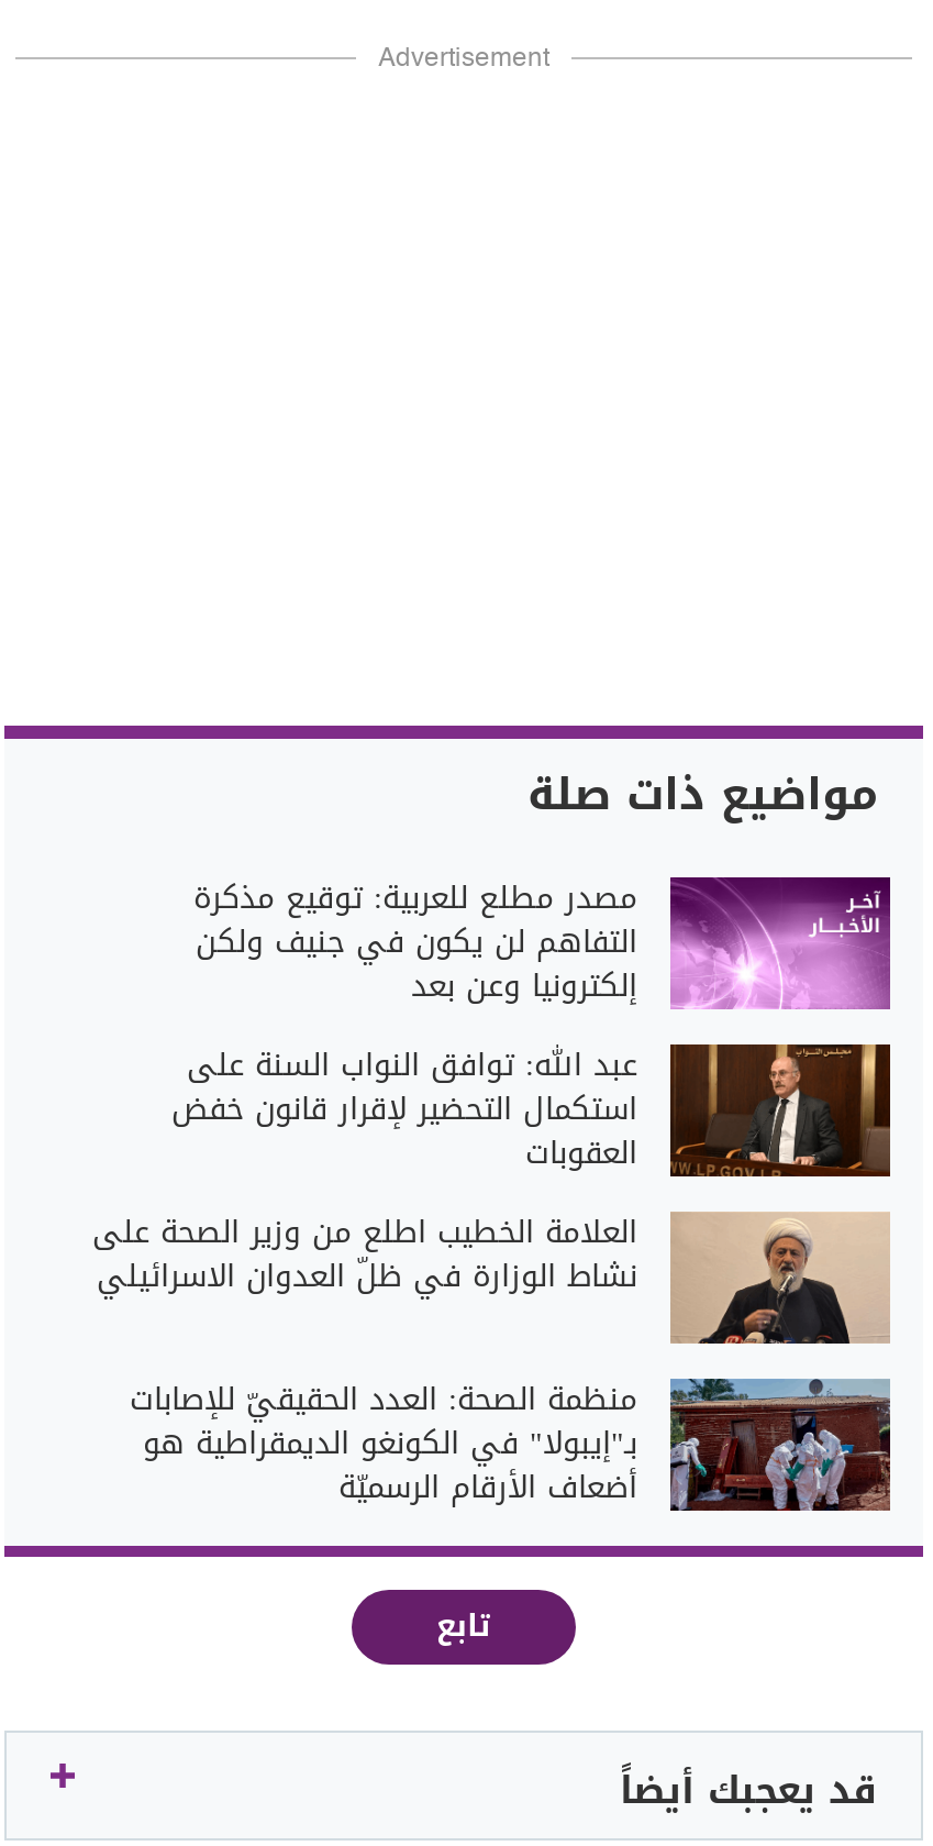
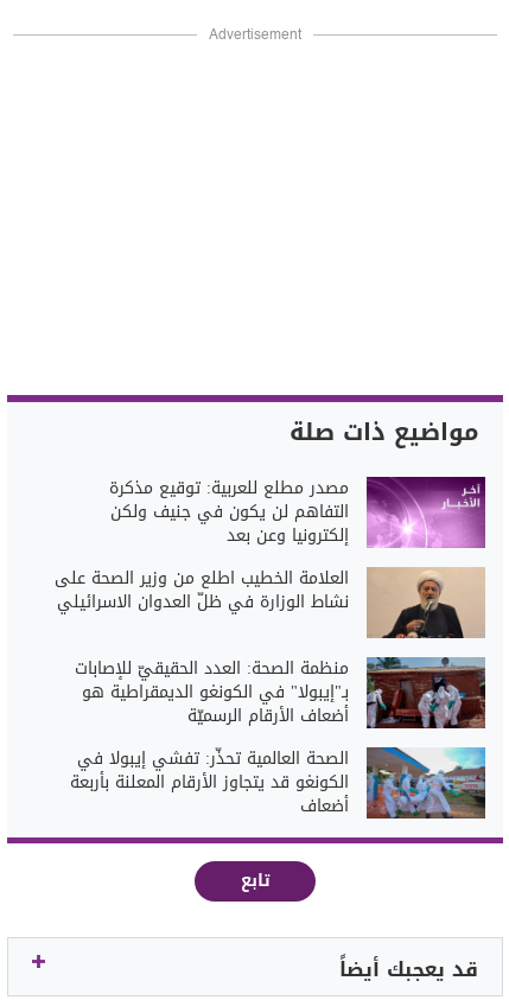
[171,1036,892,1183] [image] | عبد الله: توافق النواب السنة على | استكمال التحضير لإقرار قانون خفض | العقوبات -> none
moved [92,1203,886,1517] -> [55,562,483,732]: [image] | العلامة الخطيب اطلع من وزير الصحة على | نشاط الوزارة في ظلّ العدوان الاسرائيلي | منظمة الصحة: العدد الحقيقيّ للإصابات | بـ"إيبولا" في الكونغو الديمقراطية هو | أضعاف الأرقام الرسميّة
none -> [70,743,486,822] [image] | الصحة العالمية تحذّر: تفشي إيبولا في | الكونغو قد يتجاوز الأرقام المعلنة بأربعة | أضعاف

